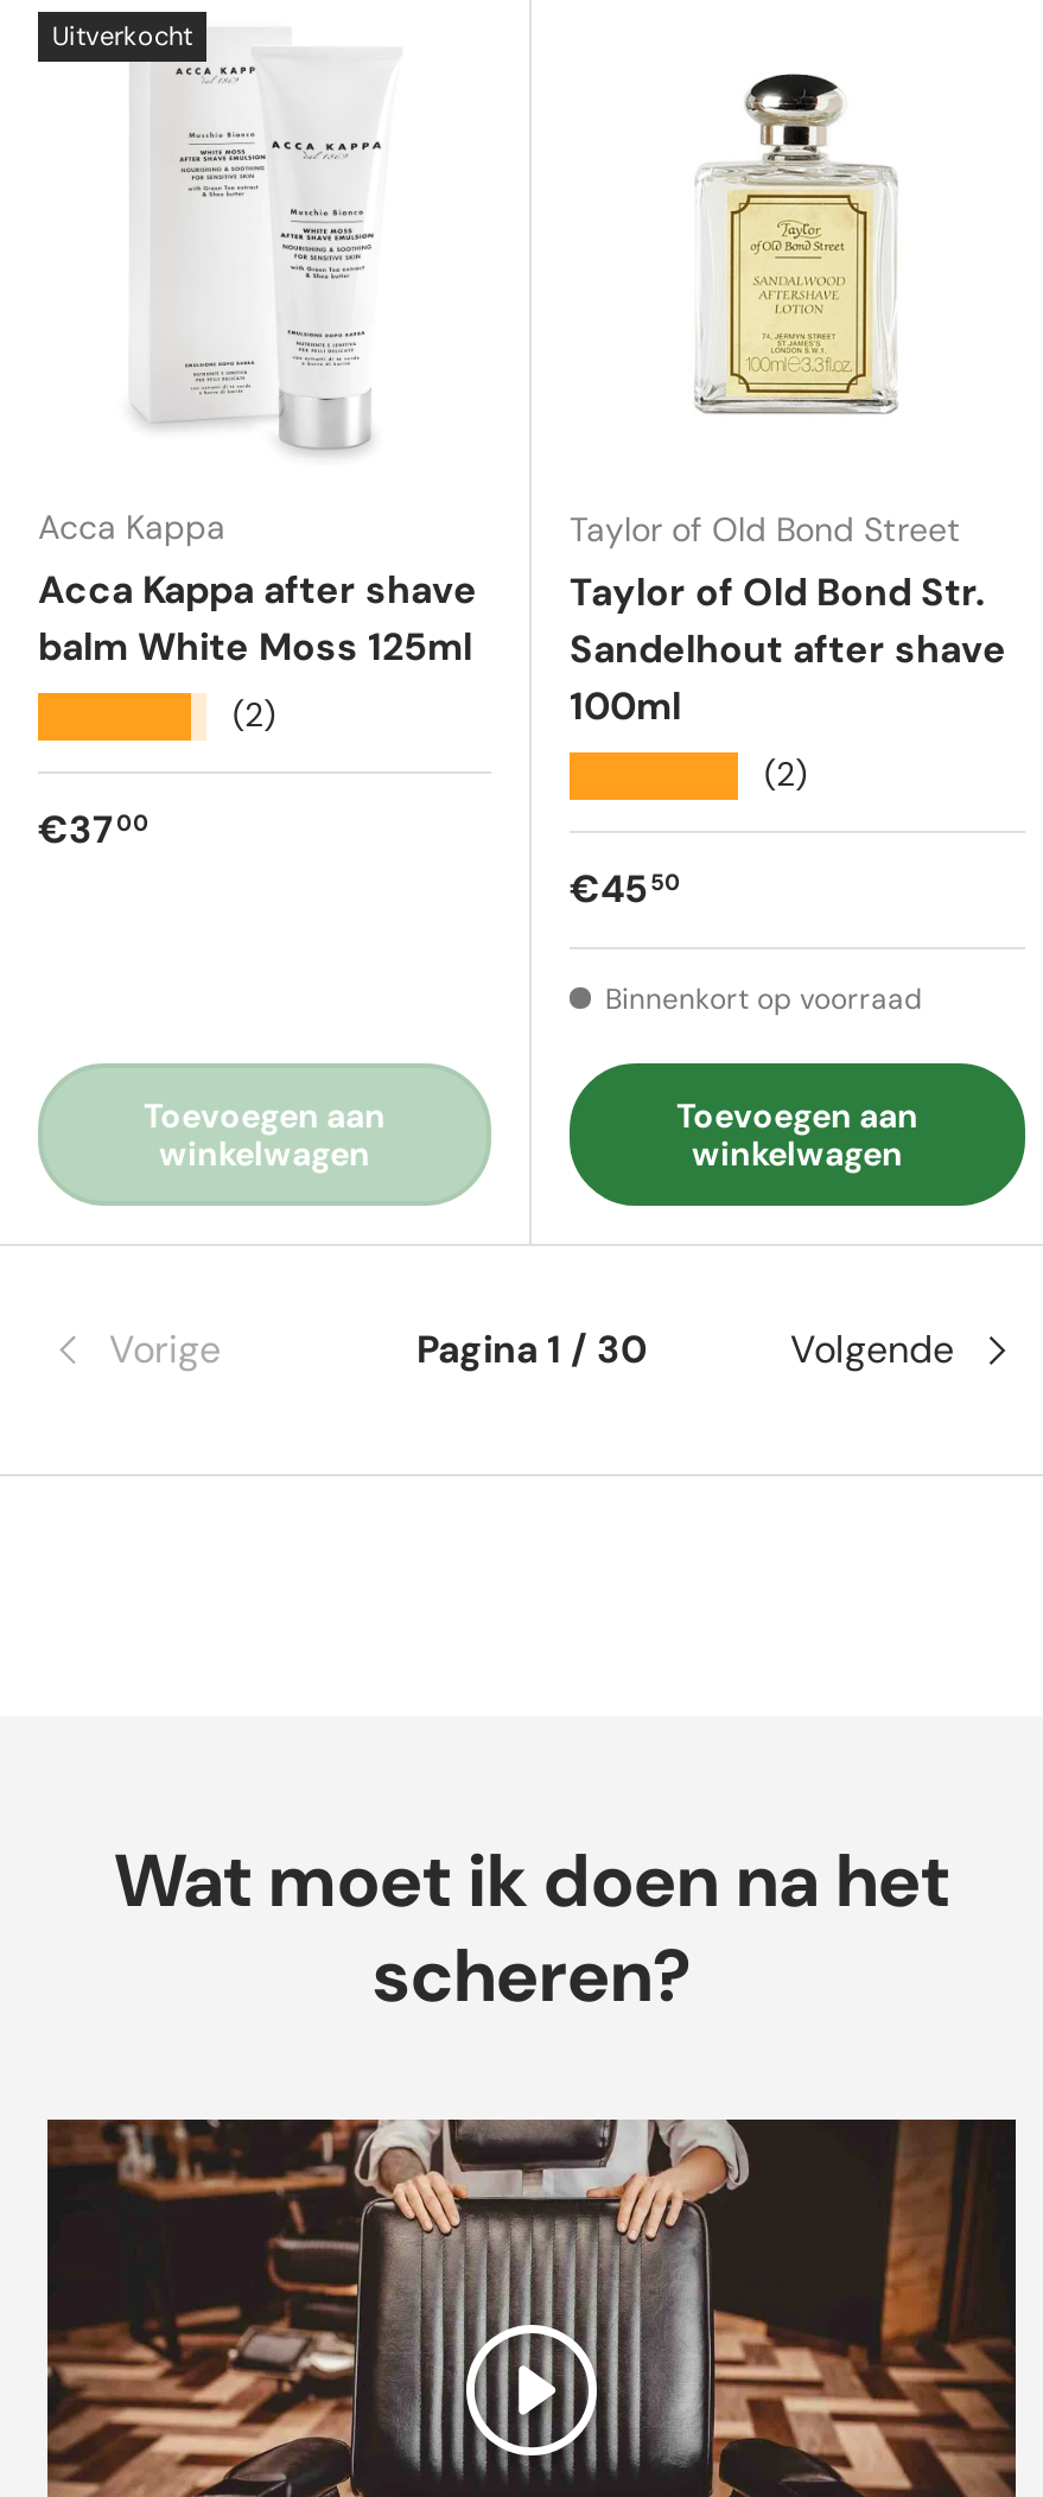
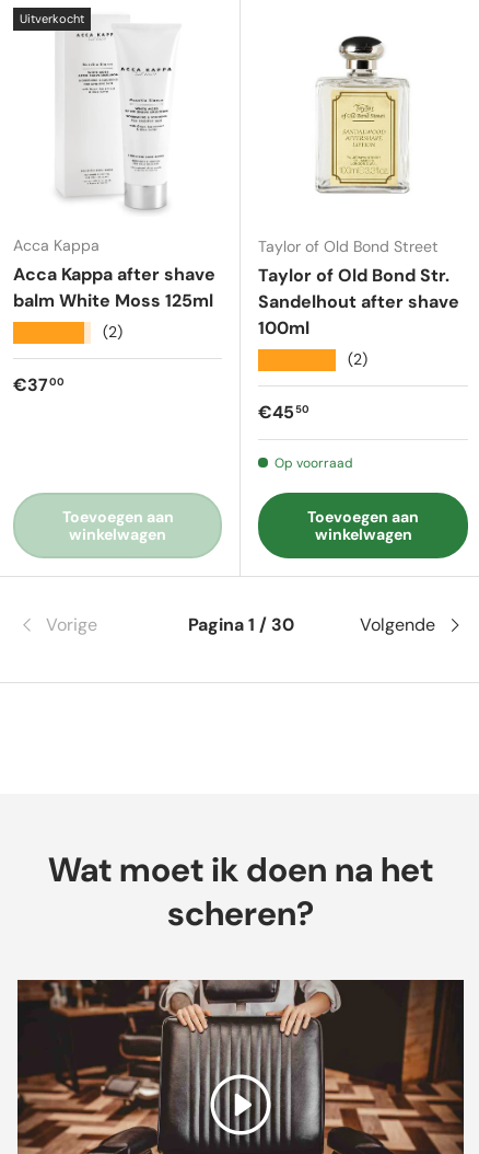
[605,979,923,1017] Binnenkort op voorraad -> [274,454,353,471] Op voorraad

